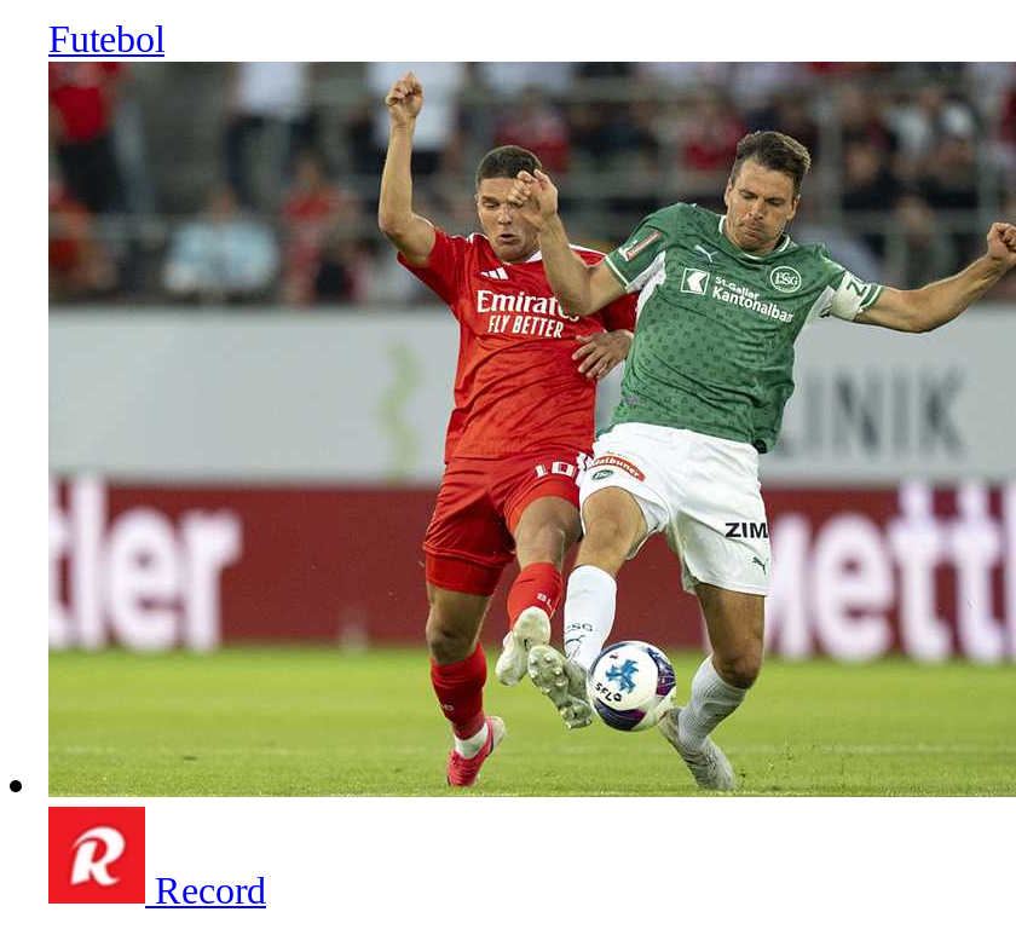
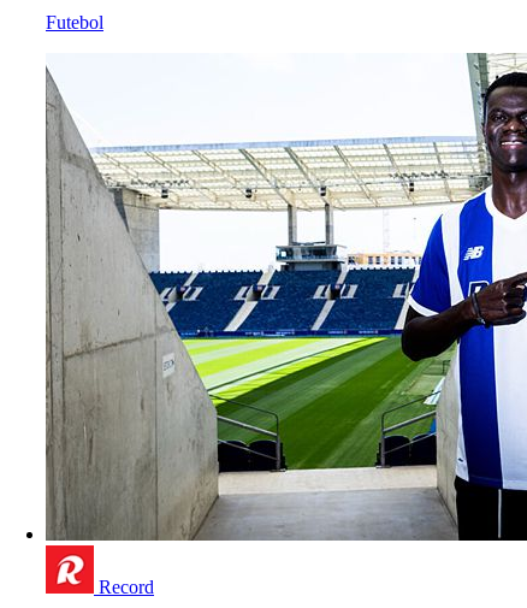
[46,58,1009,808] [image] -> [45,52,523,542] [image]

